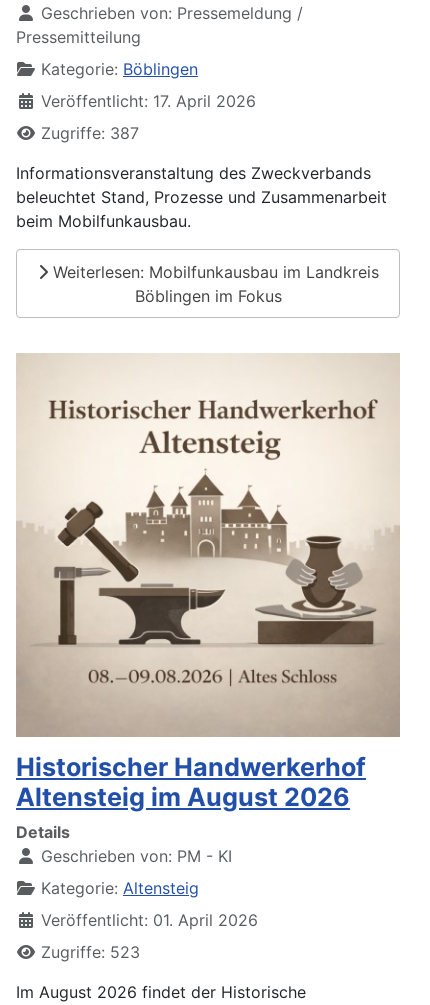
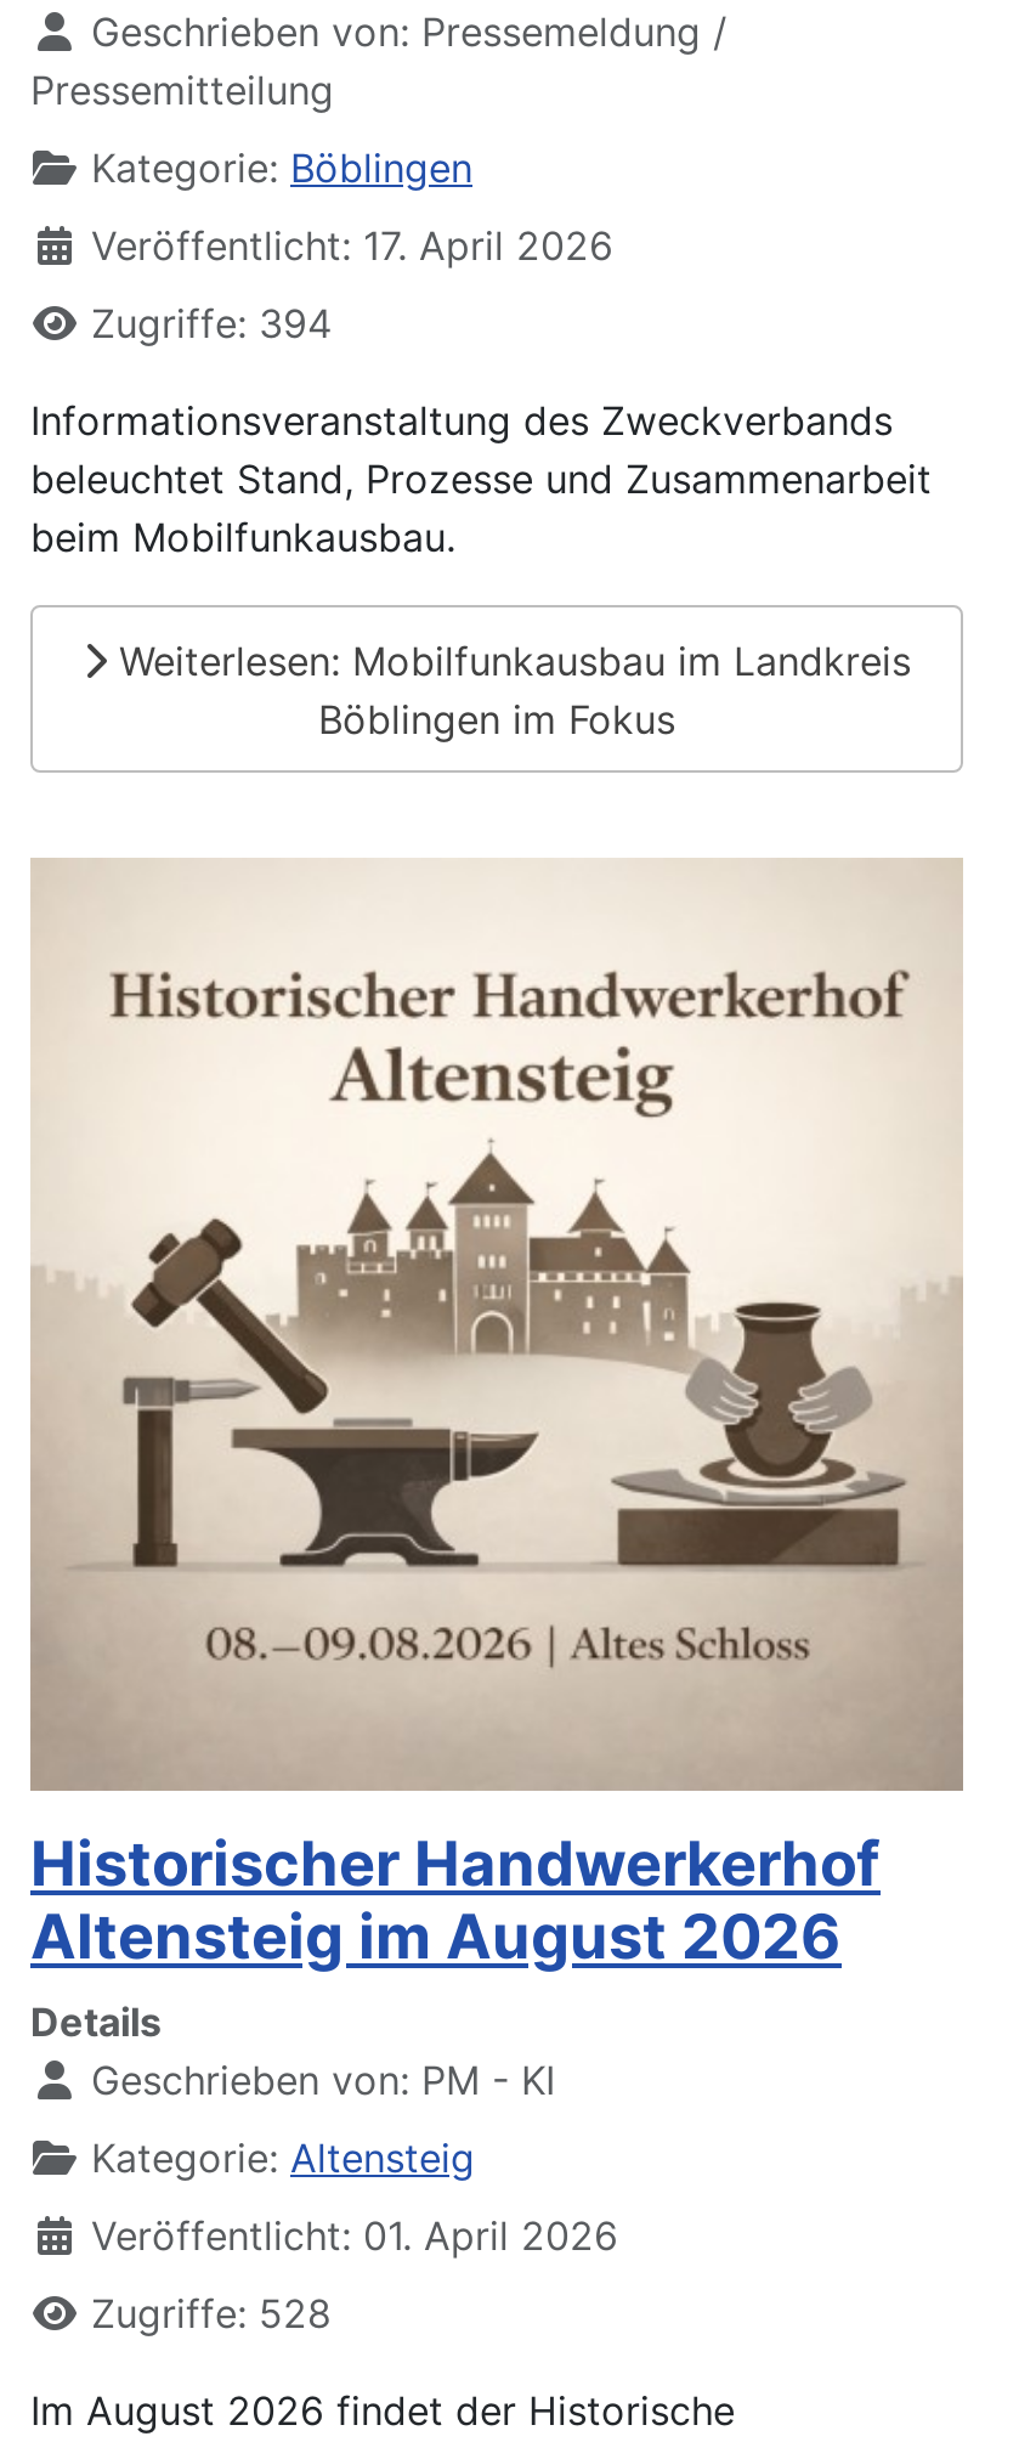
[41,123,139,143] Zugriffe: 387 -> [91,299,332,347] Zugriffe: 394
[41,942,140,962] Zugriffe: 523 -> [91,2289,332,2338] Zugriffe: 528

